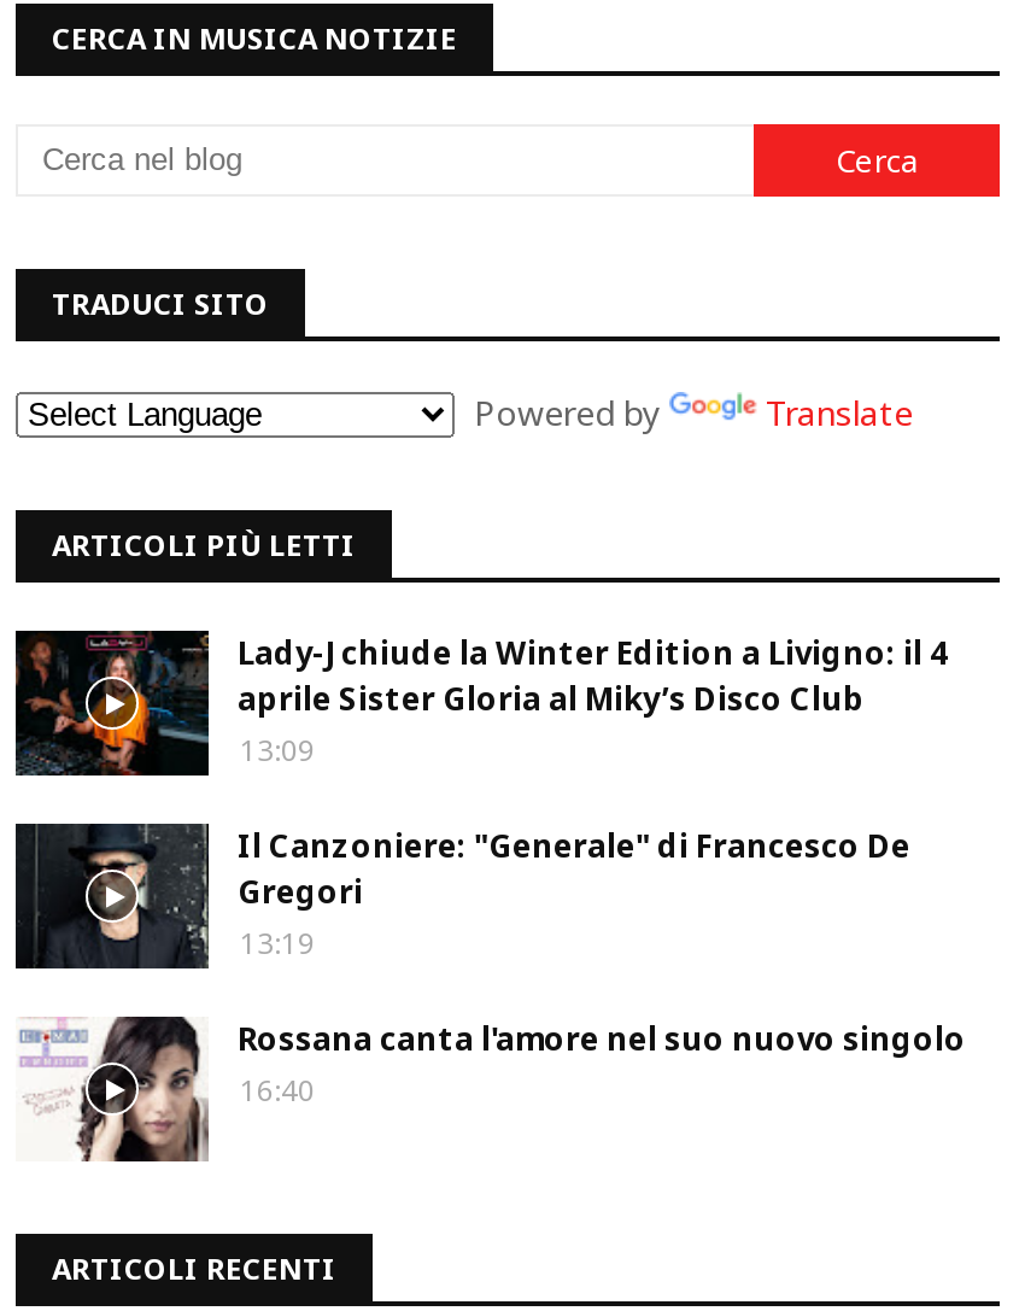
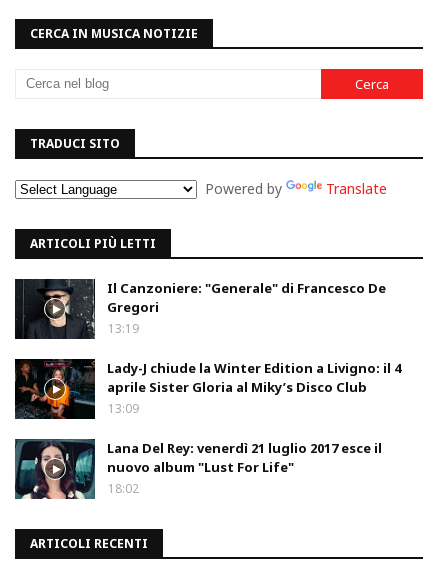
moved [16,631,947,776] -> [15,359,401,419]: [image] | Lady-J chiude la Winter Edition a Livigno: il 4 | aprile Sister Gloria al Miky’s Disco Club | 13:09
moved [18,821,910,971] -> [16,278,386,340]: [image] | Il Canzoniere: "Generale" di Francesco De | Gregori | 13:19
[16,1017,966,1161] [image] | Rossana canta l'amore nel suo nuovo singolo | 16:40 -> [14,438,382,500] [image] | Lana Del Rey: venerdì 21 luglio 2017 esce il | nuovo album "Lust For Life" | 18:02

